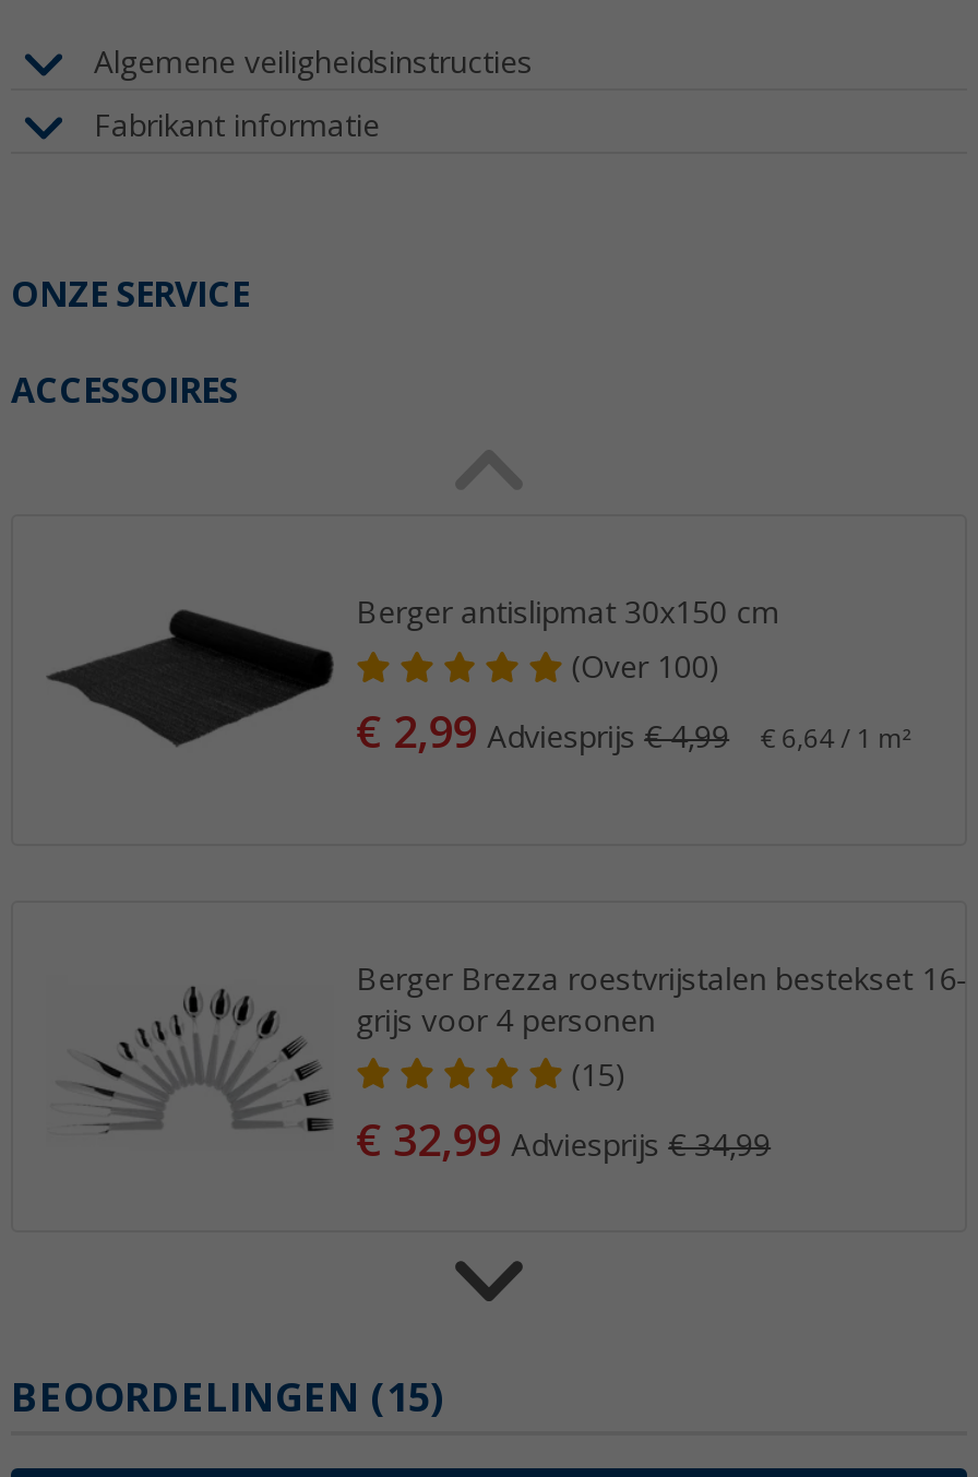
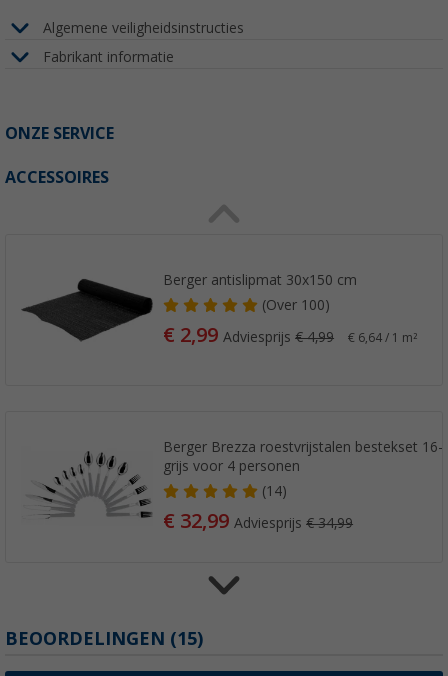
[572,1057,626,1092] (15) -> [262,483,287,499] (14)

